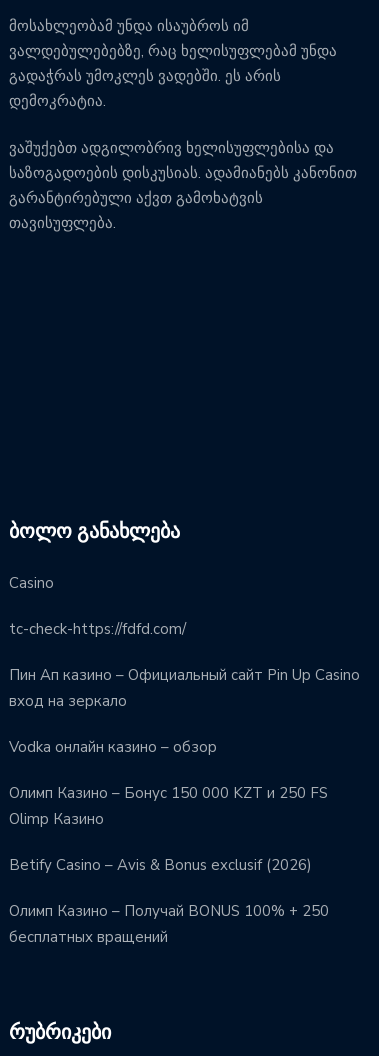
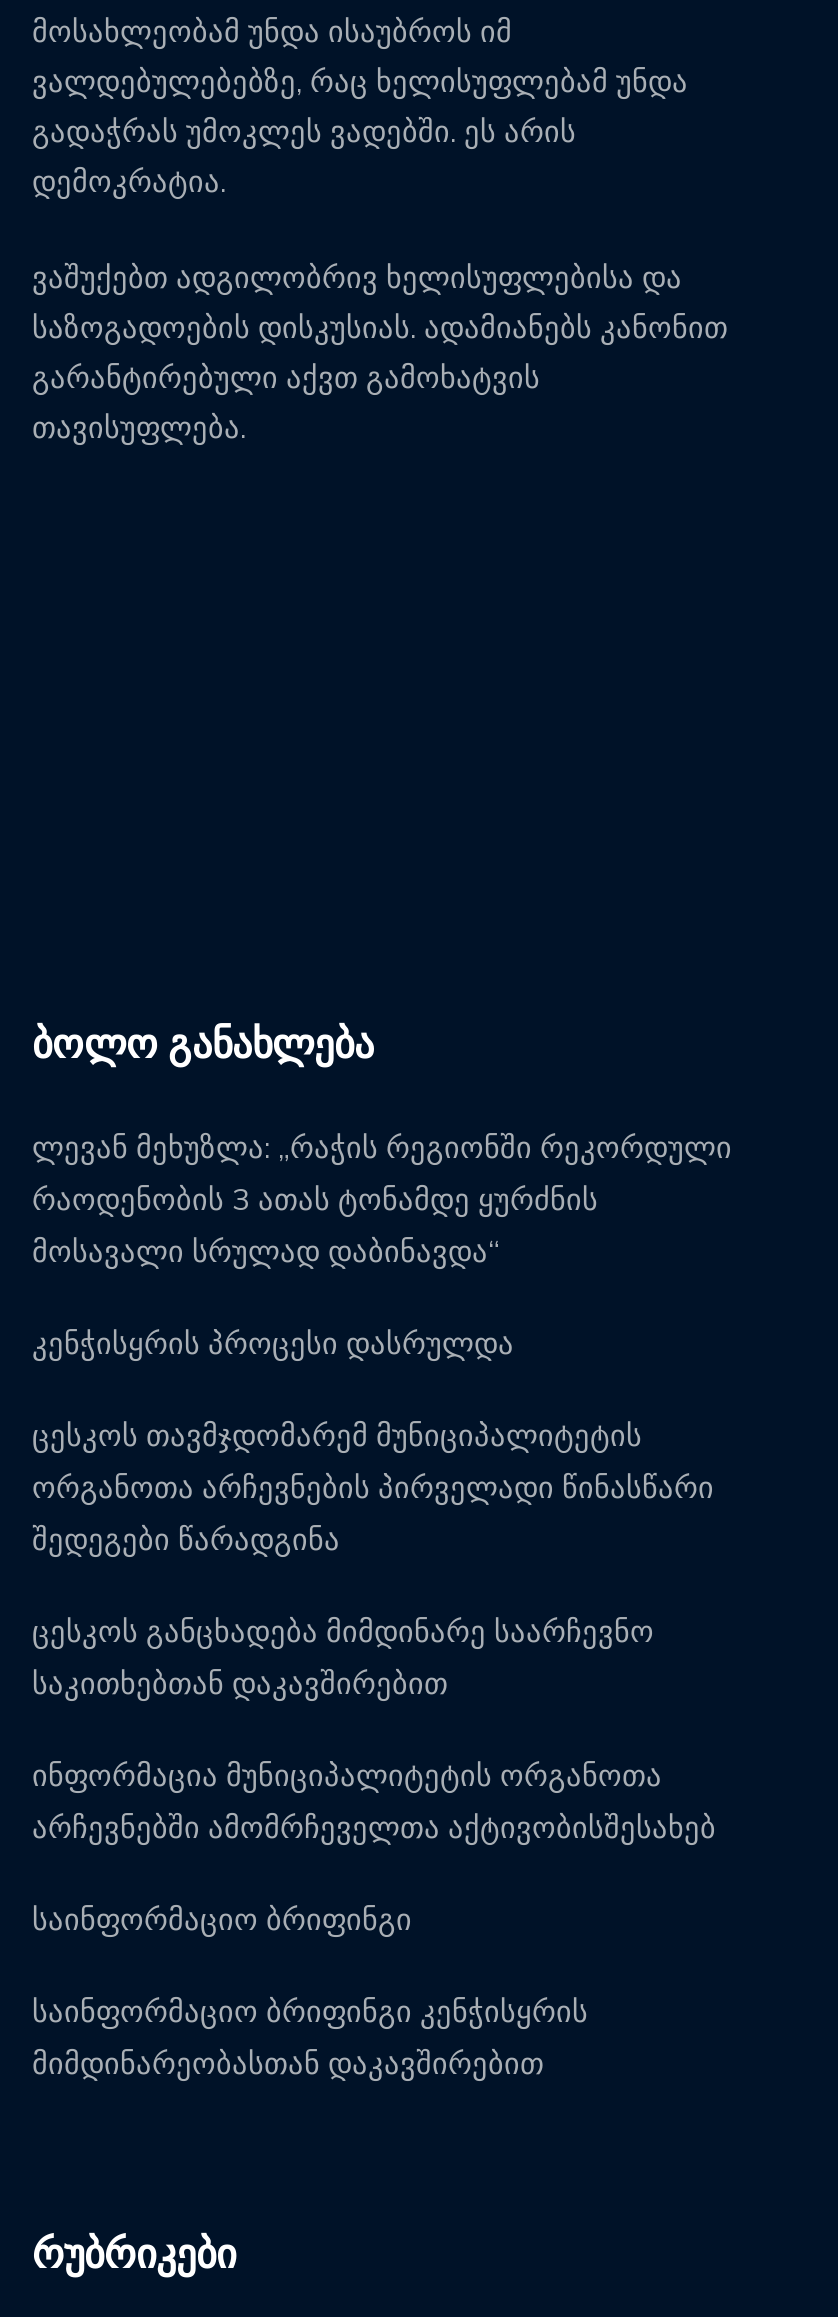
[9,573,54,593] Casino -> [32,1128,732,1272] ლევან მეხუზლა: „რაჭის რეგიონში რეკორდული | რაოდენობის 3 ათას ტონამდე ყურძნის | მოსავალი სრულად დაბინავდა“
[9,619,186,639] tc-check-https://fdfd.com/ -> [32,1324,514,1364] კენჭისყრის პროცესი დასრულდა
[9,665,360,711] Пин Ап казино – Официальный сайт Pin Up Casino | вход на зеркало -> [32,1416,714,1560] ცესკოს თავმჯდომარემ მუნიციპალიტეტის | ორგანოთა არჩევნების პირველადი წინასწარი | შედეგები წარადგინა
[9,737,217,757] Vodka онлайн казино – обзор -> [32,1612,654,1704] ცესკოს განცხადება მიმდინარე საარჩევნო | საკითხებთან დაკავშირებით
[9,783,328,829] Олимп Казино – Бонус 150 000 KZT и 250 FS | Olimp Казино -> [32,1756,716,1848] ინფორმაცია მუნიციპალიტეტის ორგანოთა | არჩევნებში ამომრჩეველთა აქტივობისშესახებ
[9,855,312,875] Betify Casino – Avis & Bonus exclusif (2026) -> [32,1900,412,1940] საინფორმაციო ბრიფინგი
[9,901,329,947] Олимп Казино – Получай BONUS 100% + 250 | бесплатных вращений -> [32,1992,588,2084] საინფორმაციო ბრიფინგი კენჭისყრის | მიმდინარეობასთან დაკავშირებით

